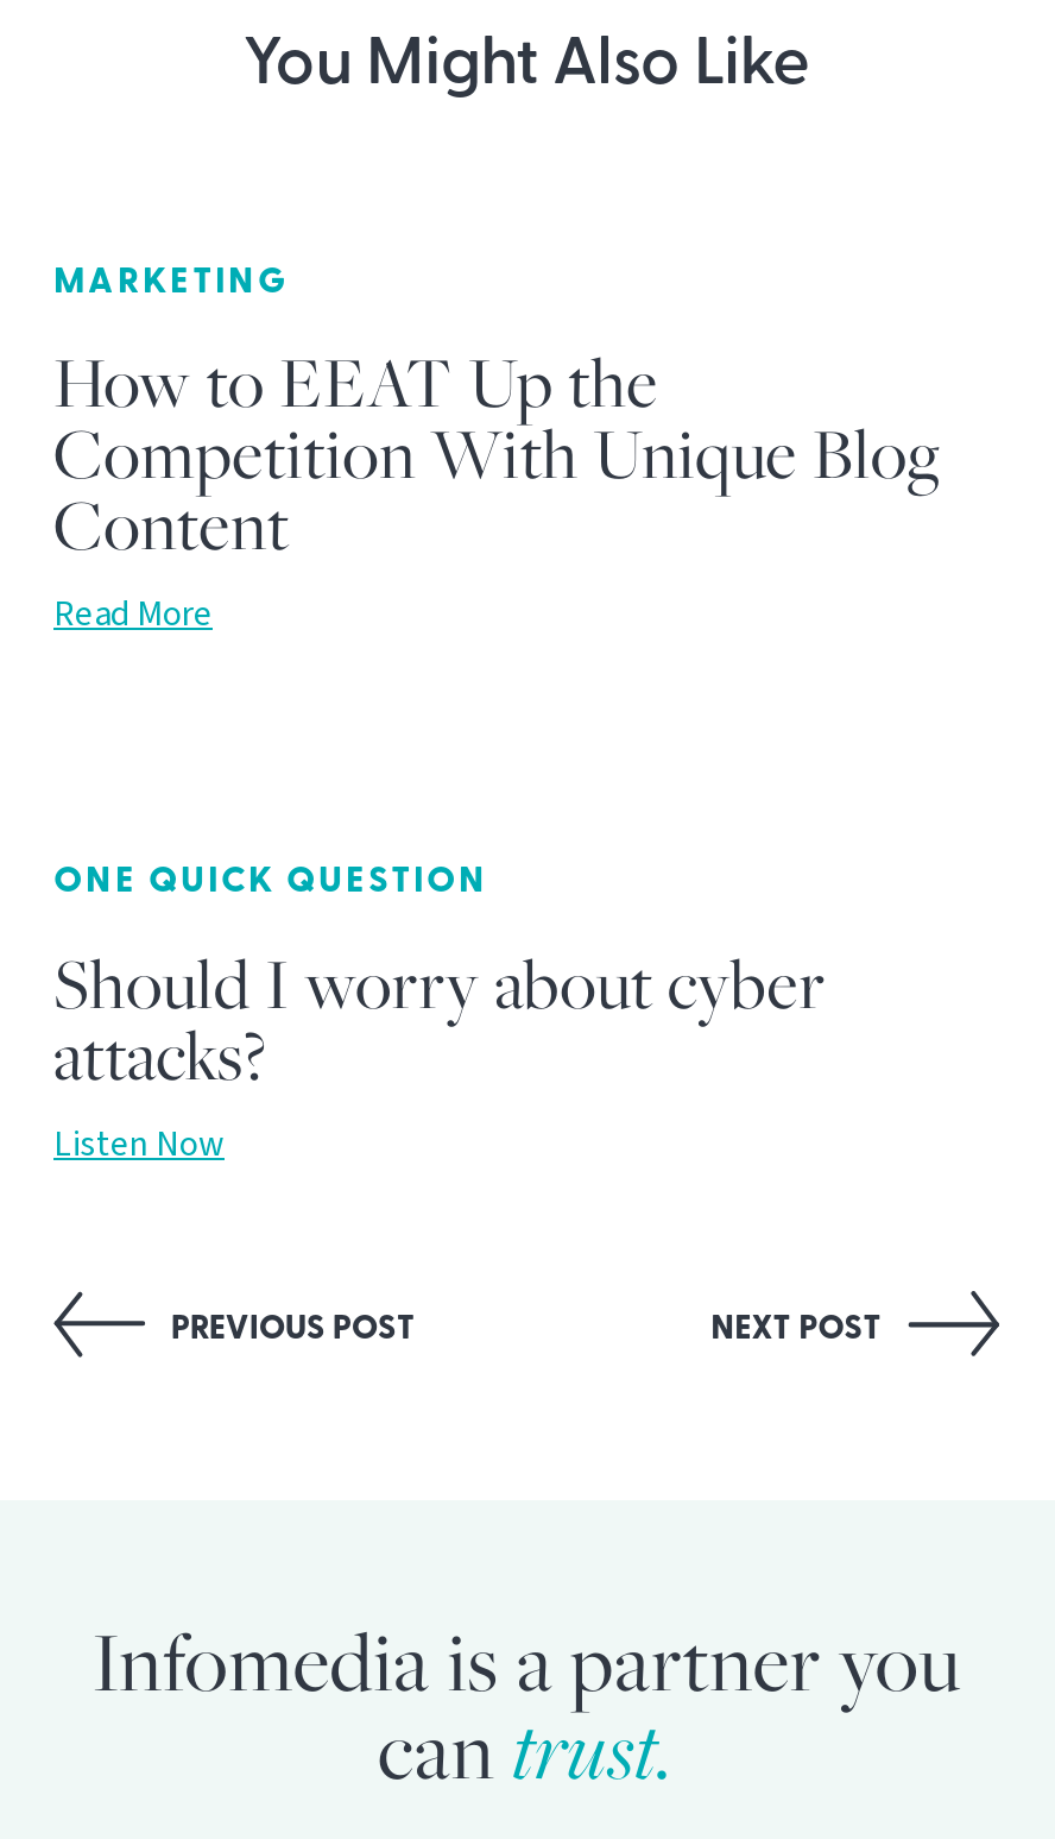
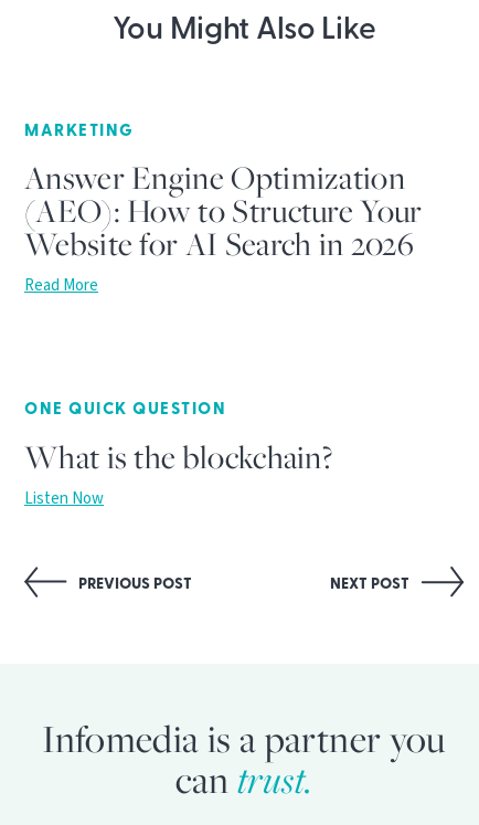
[53,336,941,572] How to EEAT Up the | Competition With Unique Blog | Content -> [24,156,422,266] Answer Engine Optimization | (AEO): How to Structure Your | Website for AI Search in 2026
[53,936,826,1101] Should I worry about cyber | attacks? -> [24,435,332,478] What is the blockchain?

